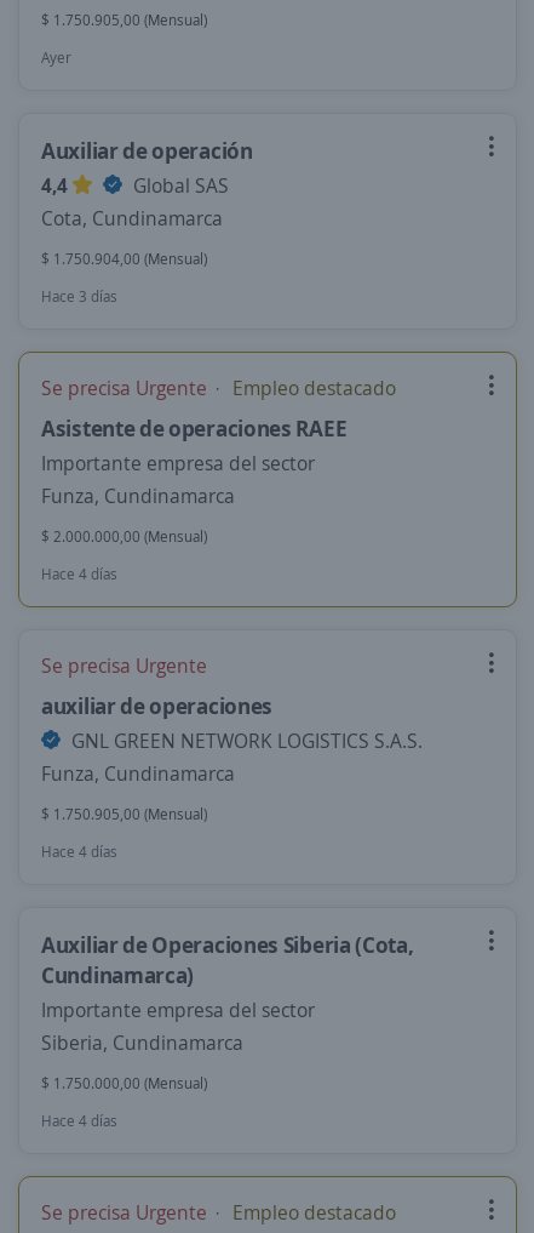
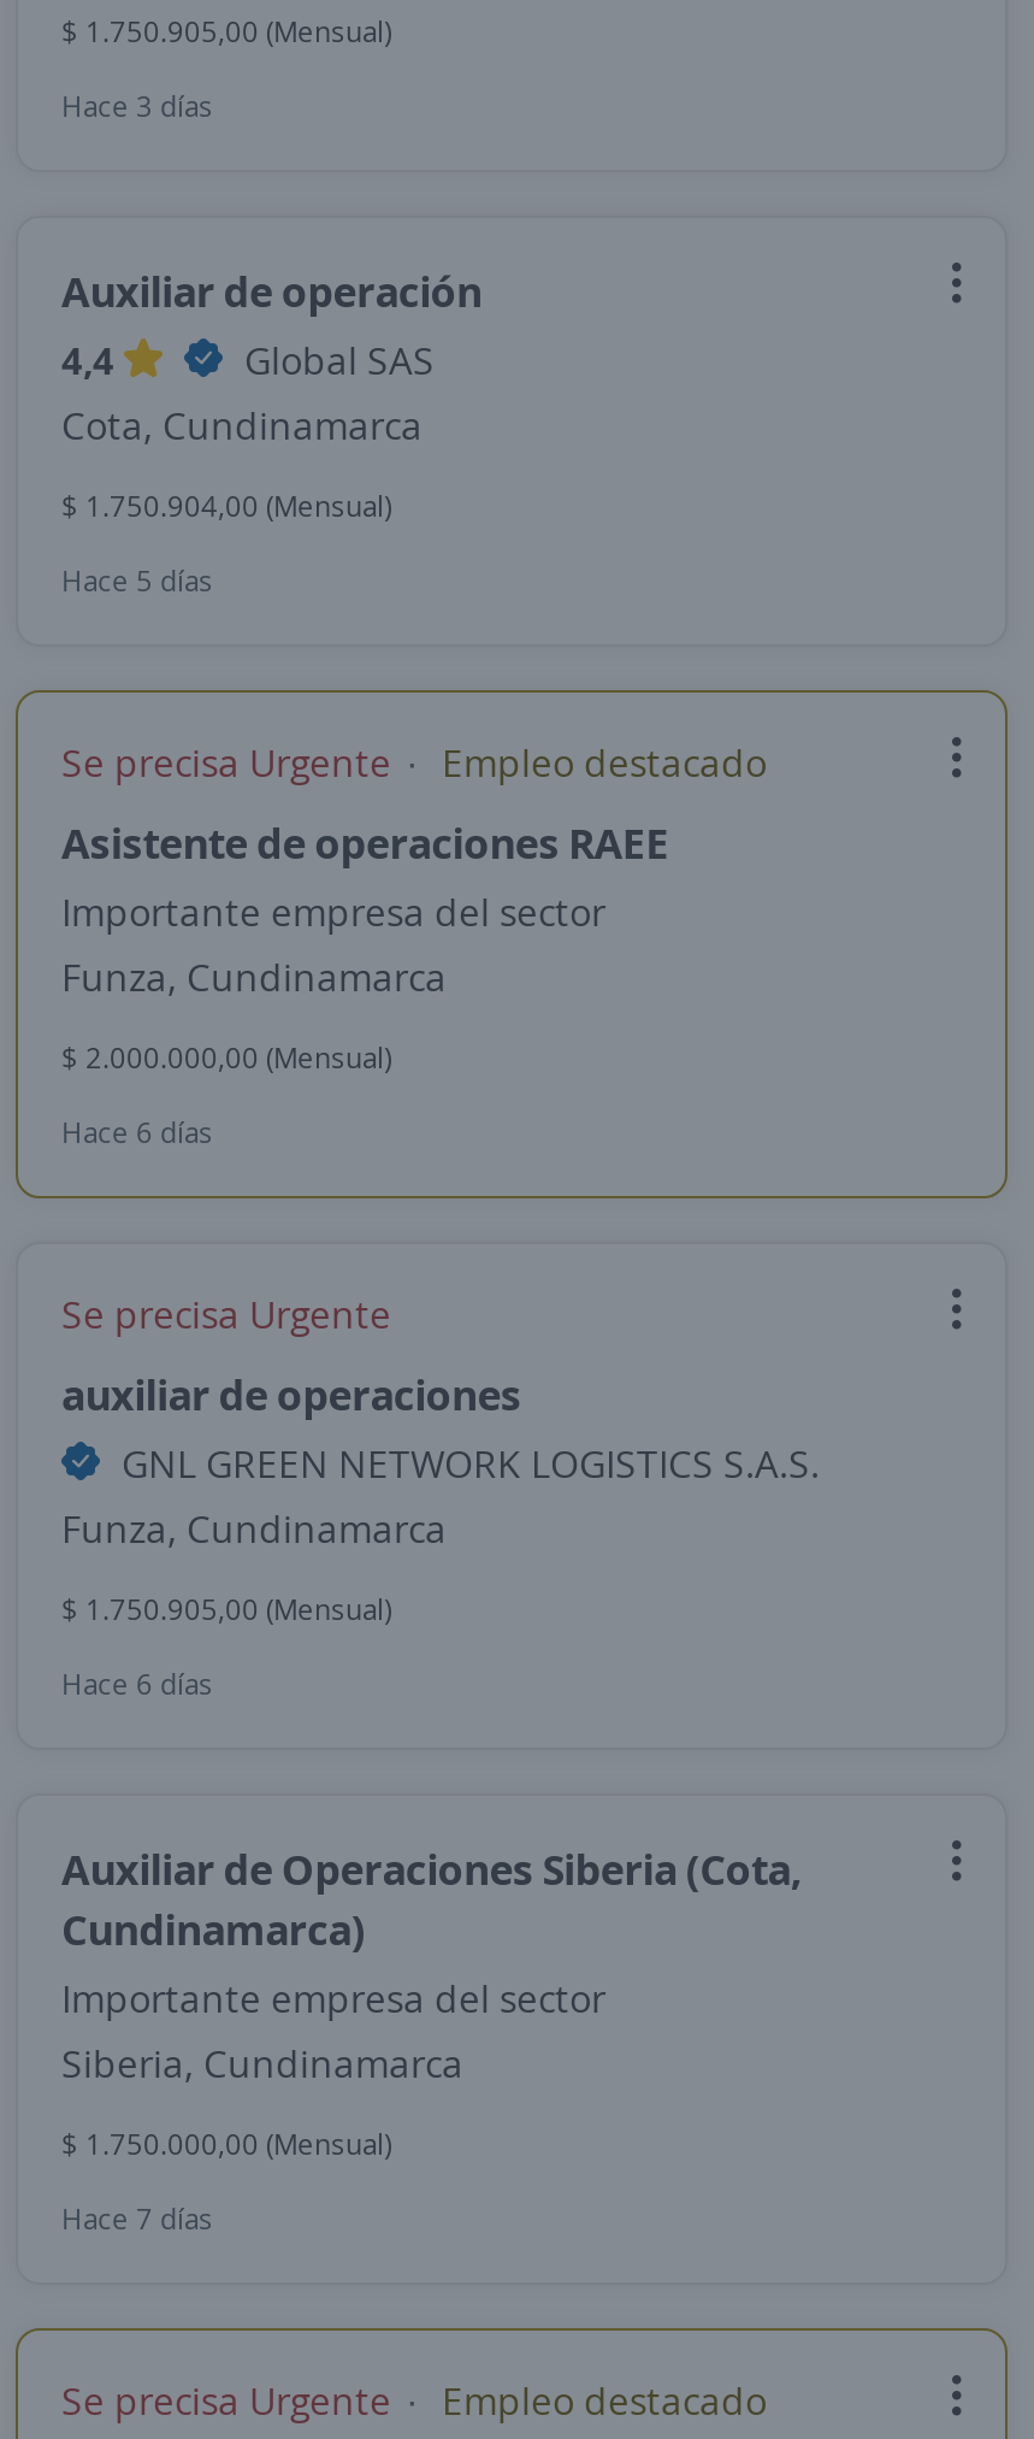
[41,47,71,68] Ayer -> [61,86,213,126] Hace 3 días
[41,286,117,307] Hace 3 días -> [61,560,213,601] Hace 5 días
[41,564,117,584] Hace 4 días -> [61,1112,213,1153] Hace 6 días
[41,841,117,862] Hace 4 días -> [61,1663,213,1704] Hace 6 días
[41,1111,117,1131] Hace 4 días -> [61,2198,213,2239] Hace 7 días

